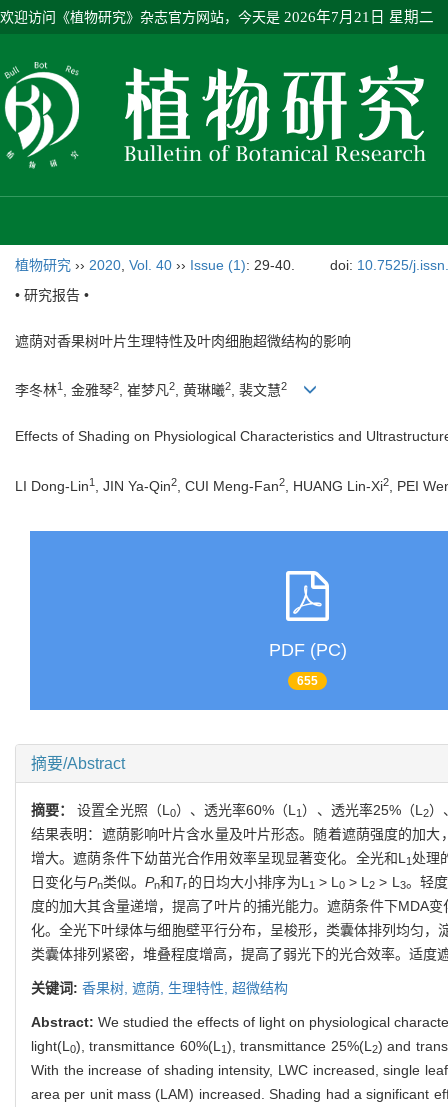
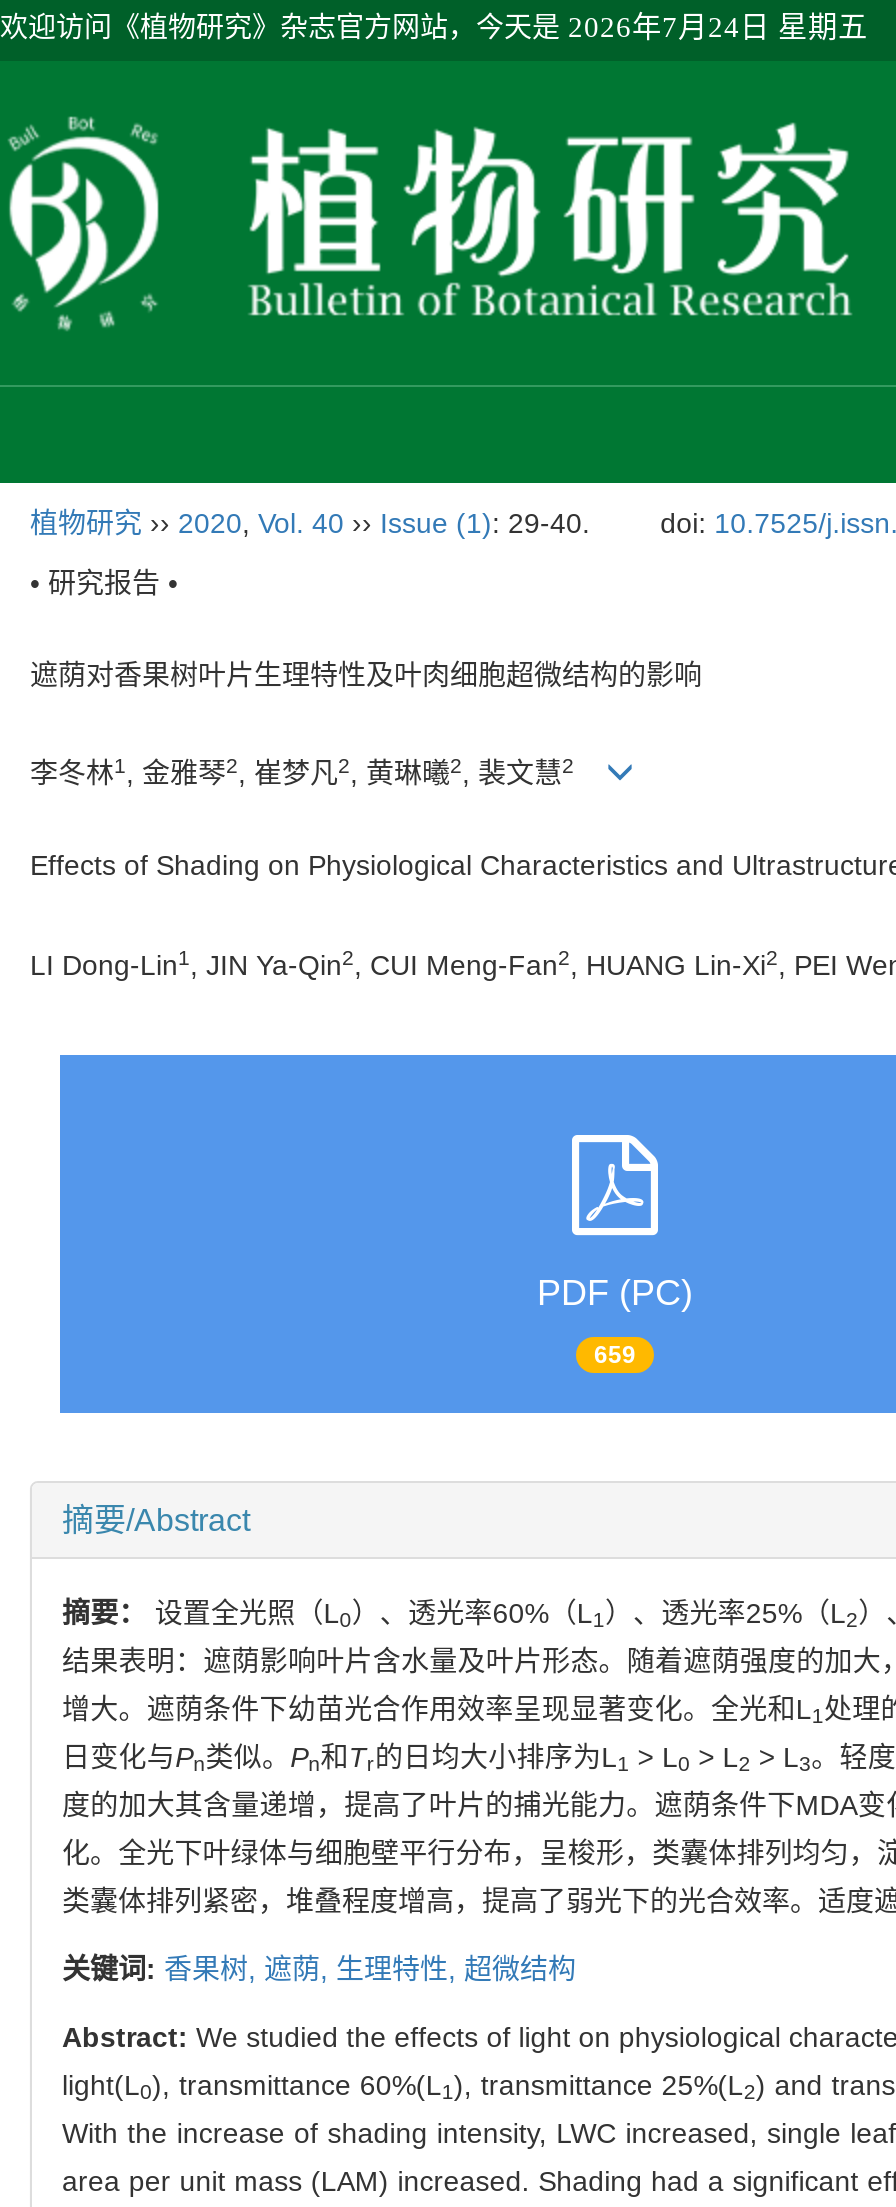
[0,9,434,25] 欢迎访问《植物研究》杂志官方网站，今天是2026年7月21日 星期二 -> [0,11,868,43] 欢迎访问《植物研究》杂志官方网站，今天是2026年7月24日 星期五
[297,674,318,688] 655 -> [594,1341,636,1369] 659

